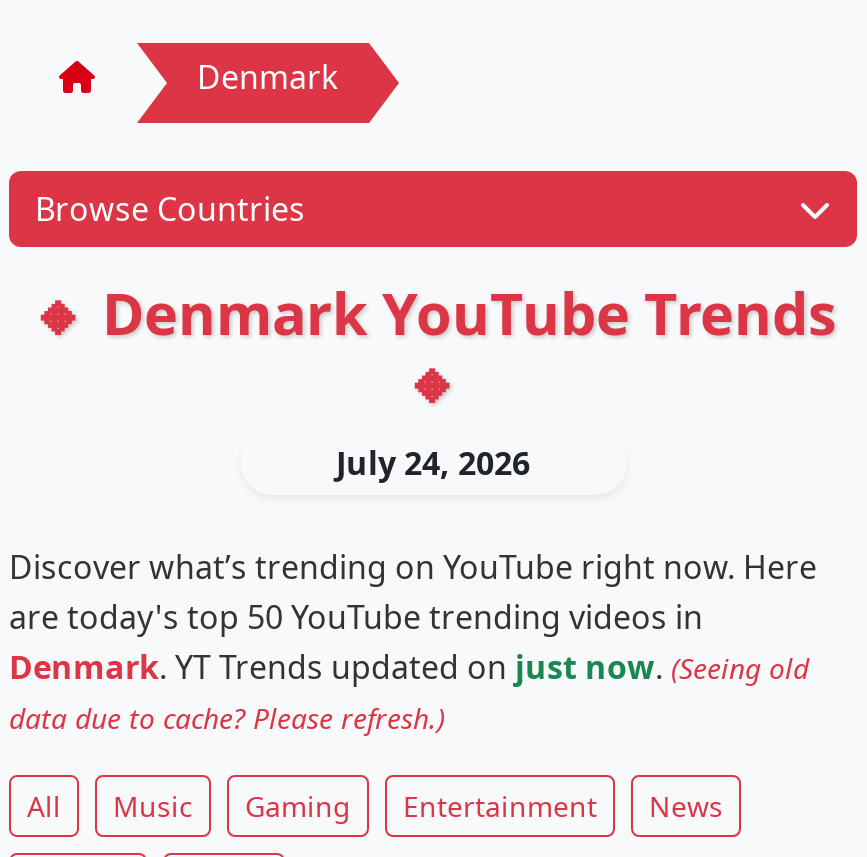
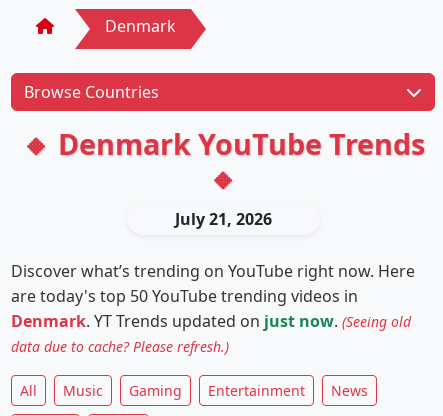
[336,441,530,485] July 24, 2026 -> [174,208,271,230] July 21, 2026

